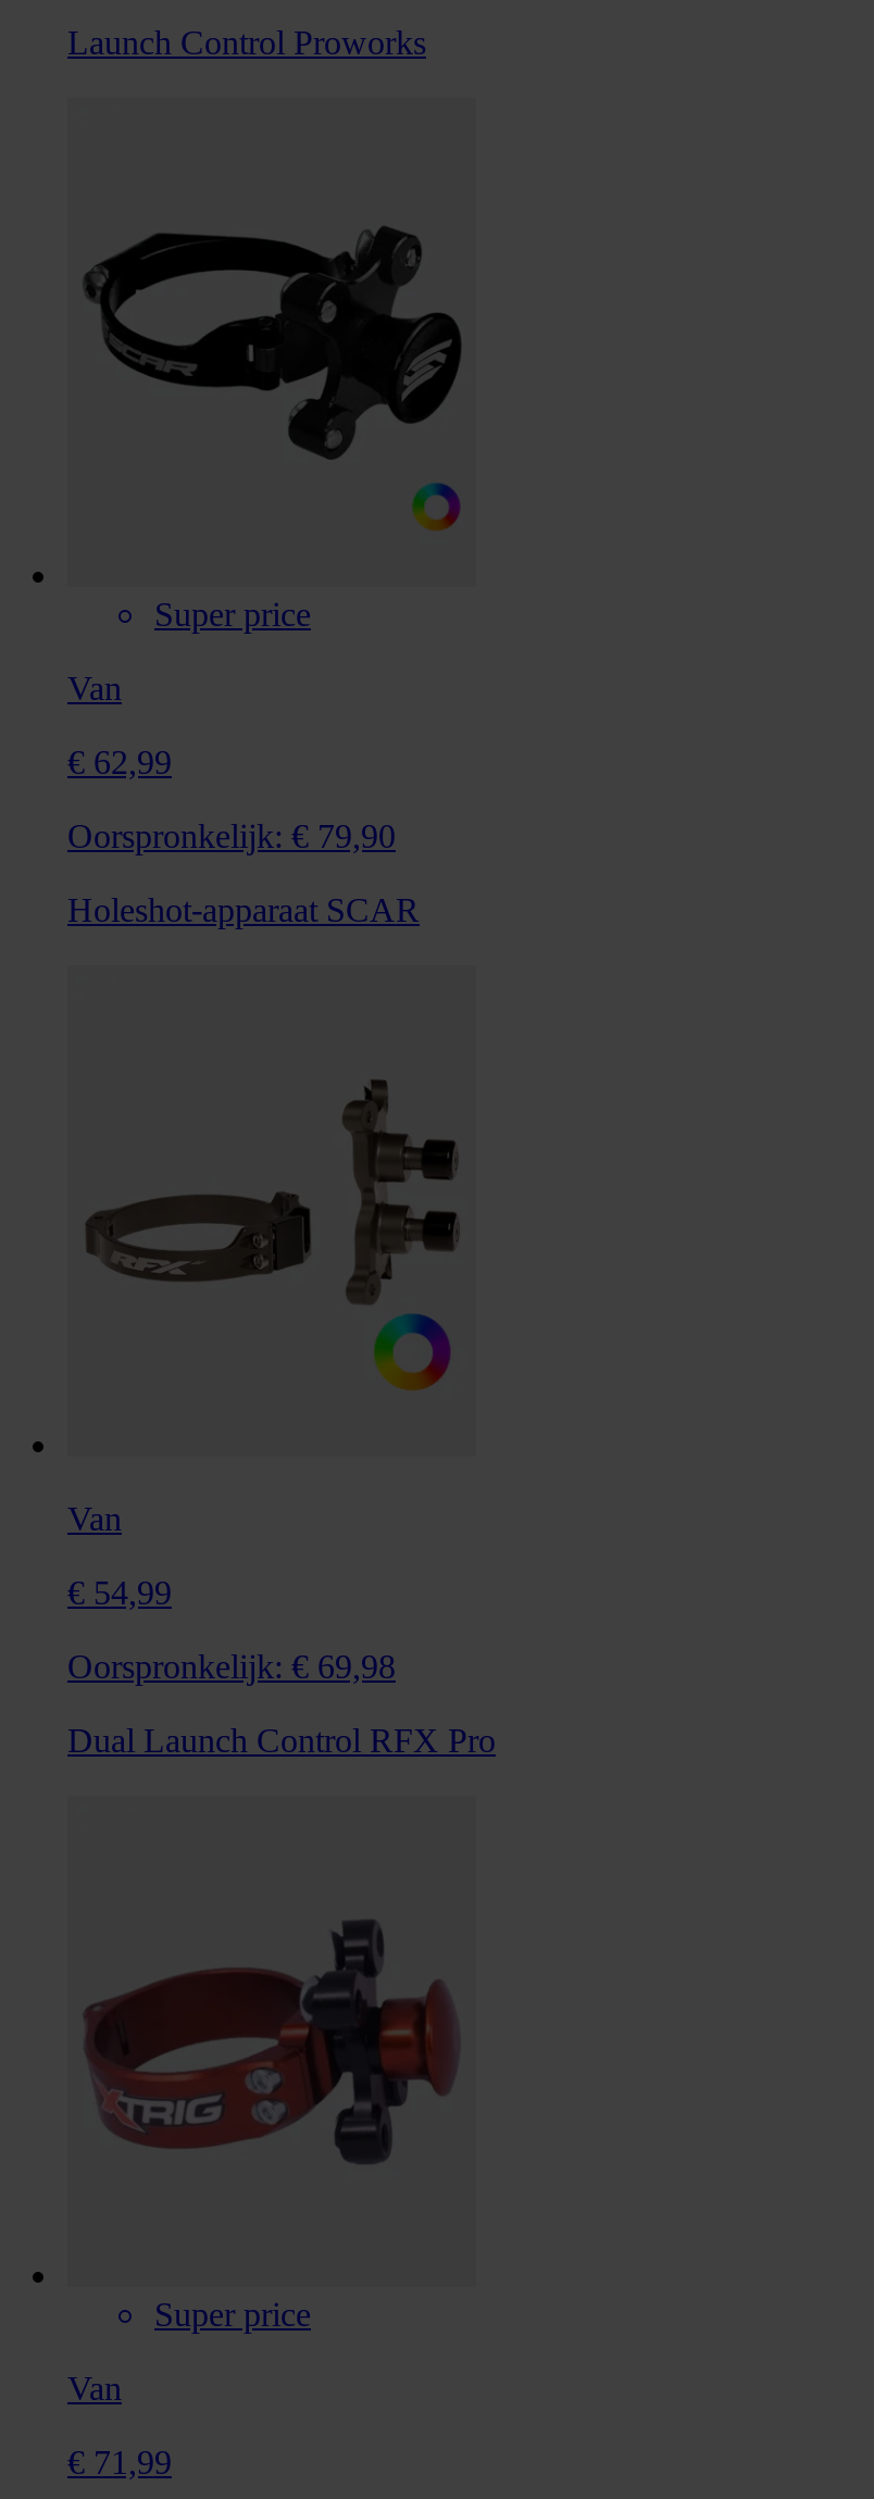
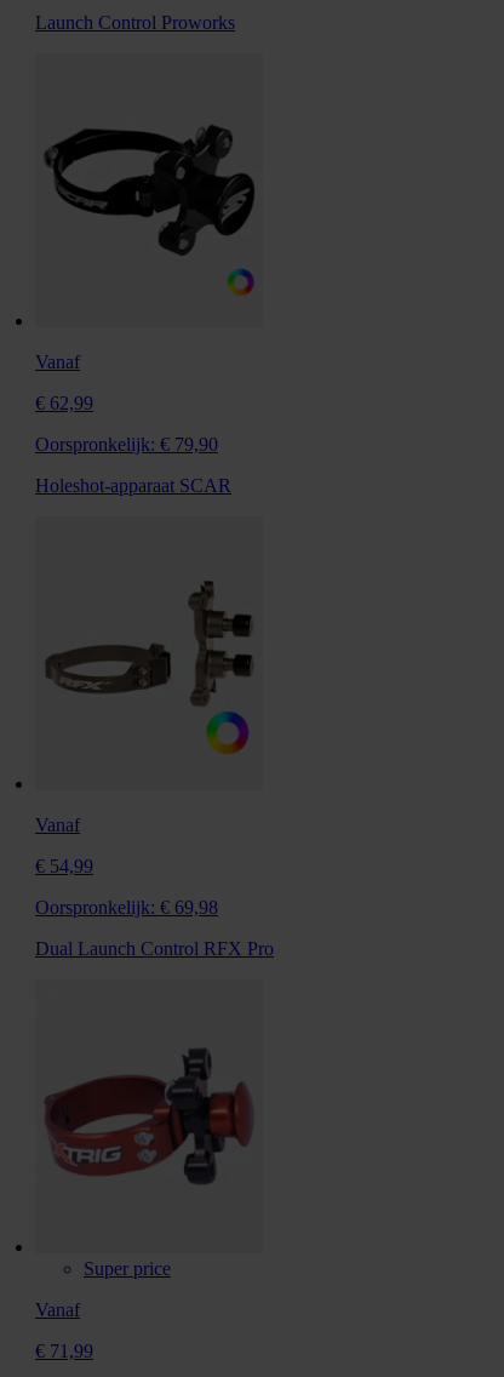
[67,596,311,707] Super price | Van -> [35,352,80,372] Vanaf
[67,1500,122,1537] Van -> [35,815,80,835] Vanaf
[67,2370,122,2407] Van -> [35,1299,80,1320] Vanaf

